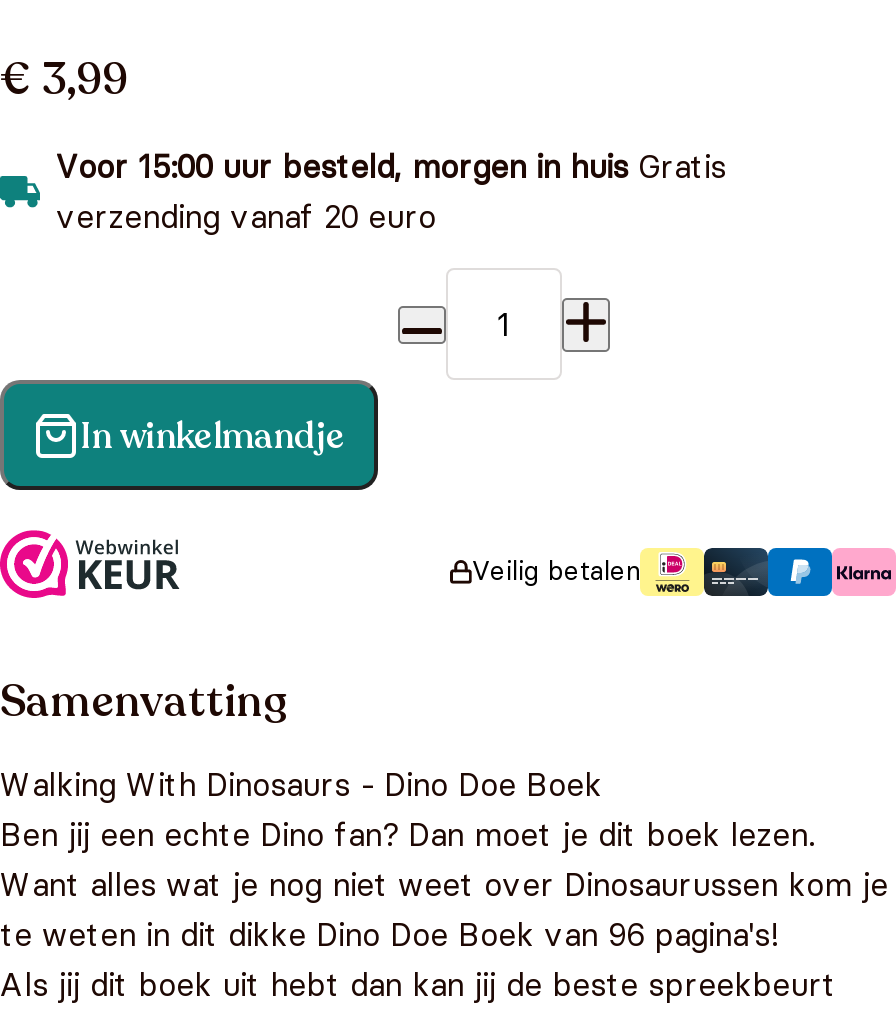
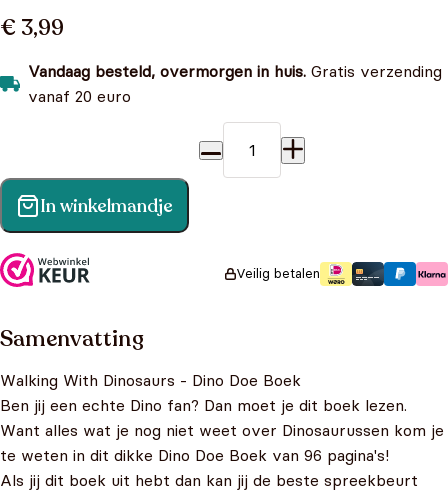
[56,147,726,237] Voor 15:00 uur besteld, morgen in huis Gratis | verzending vanaf 20 euro -> [28,61,442,106] Vandaag besteld, overmorgen in huis. Gratis verzending | vanaf 20 euro

